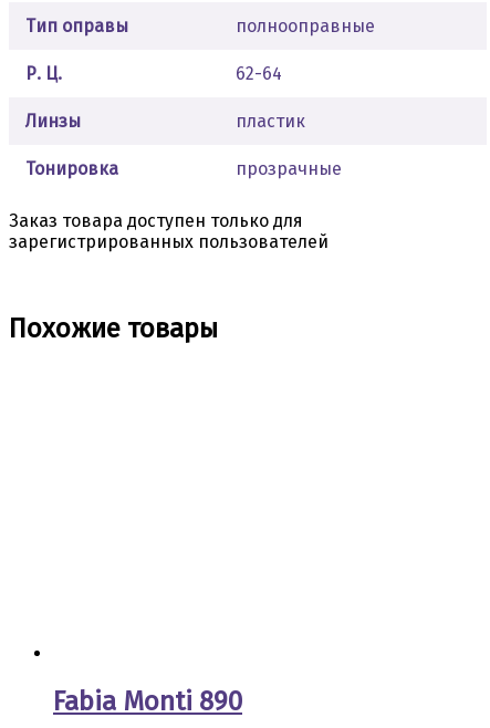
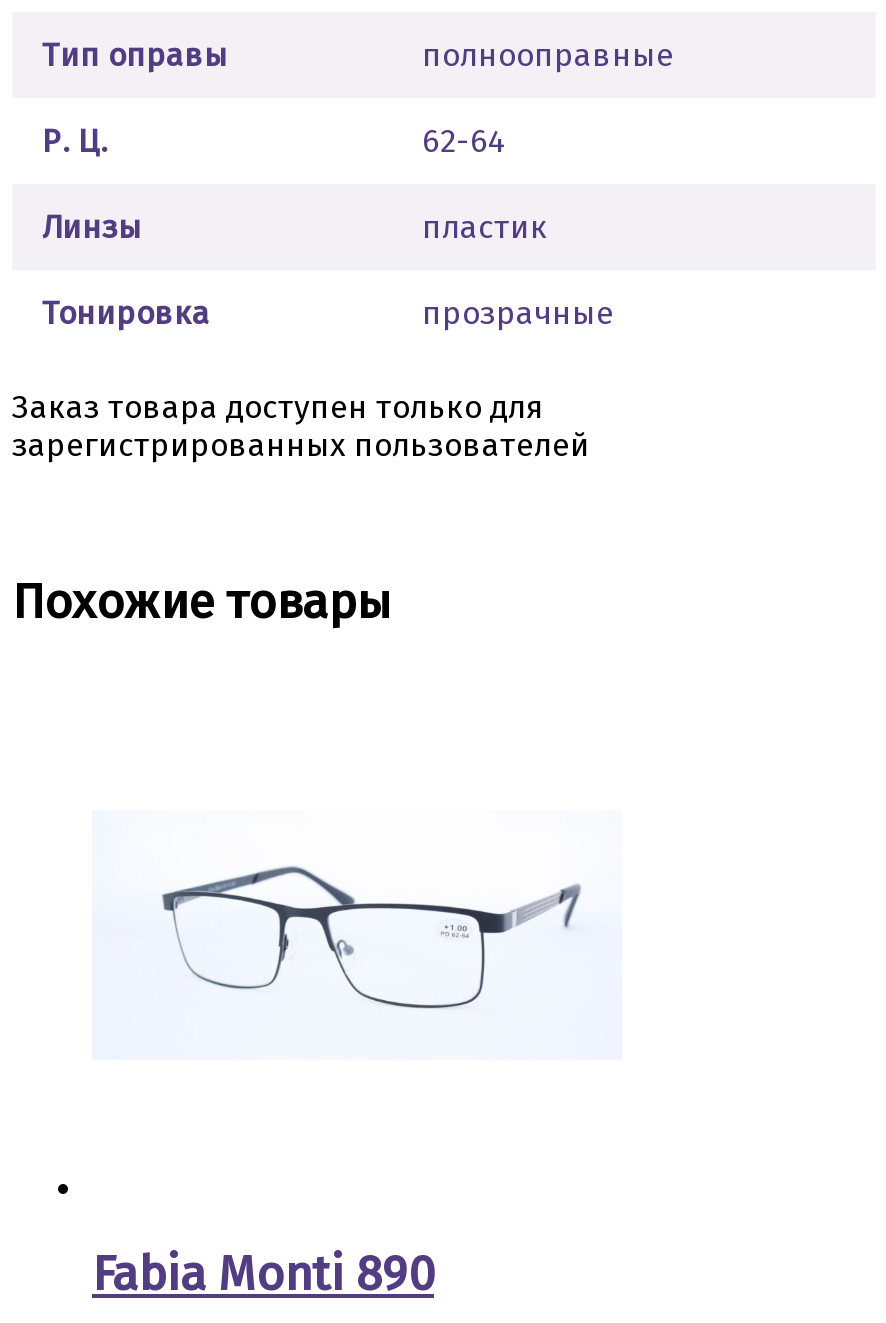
none -> [160,864,584,1012] [image]

